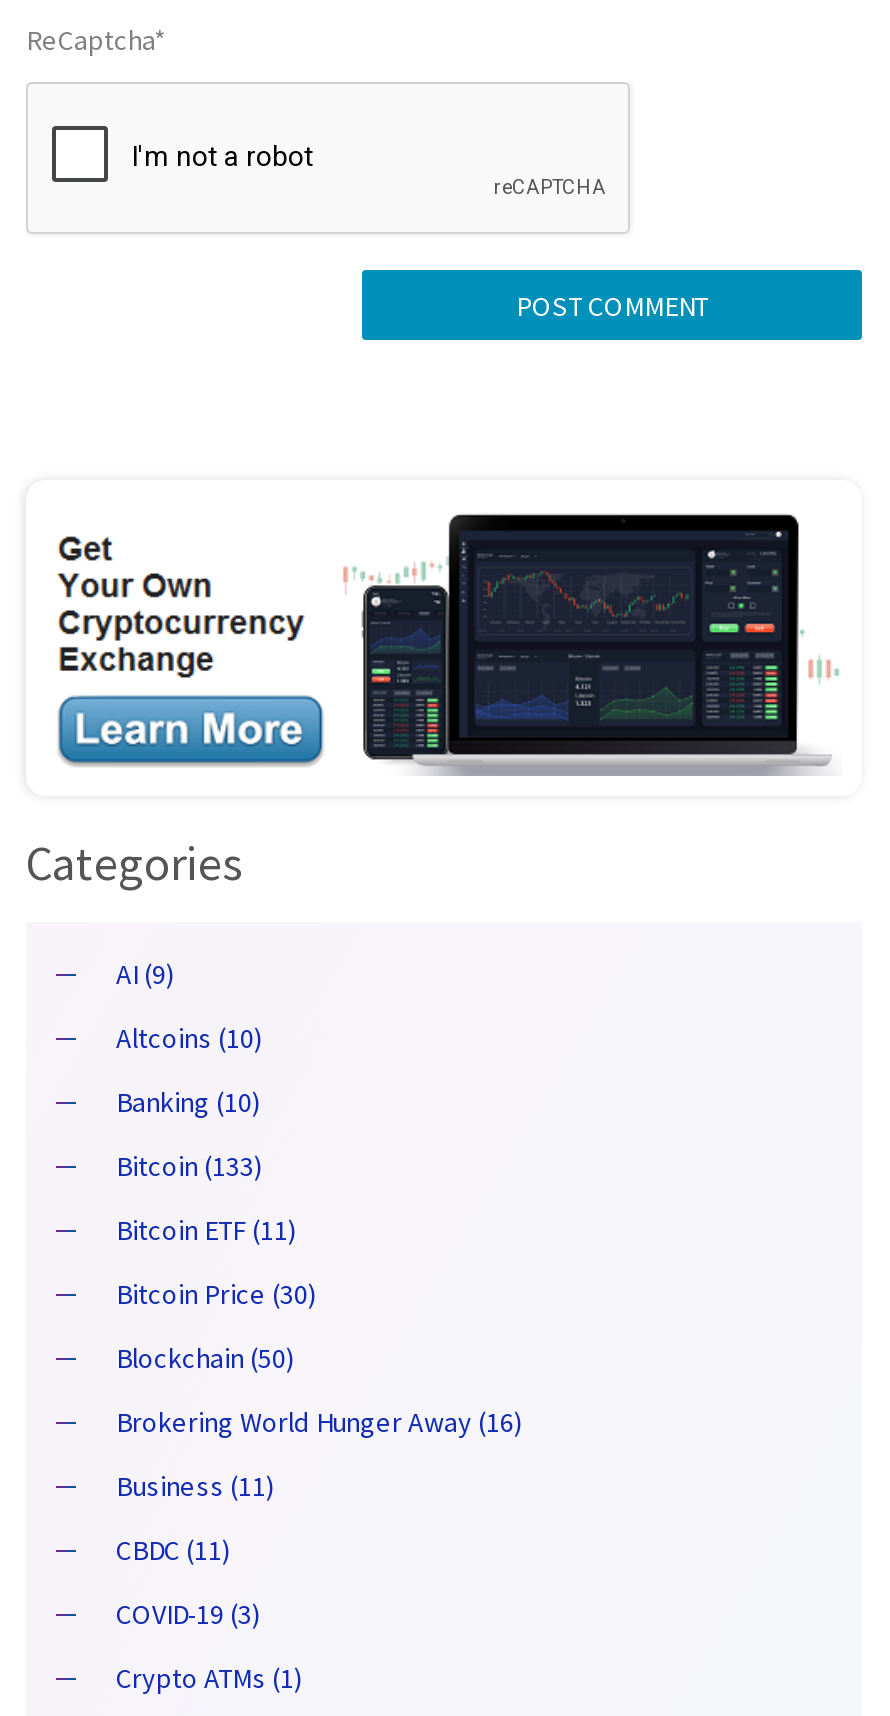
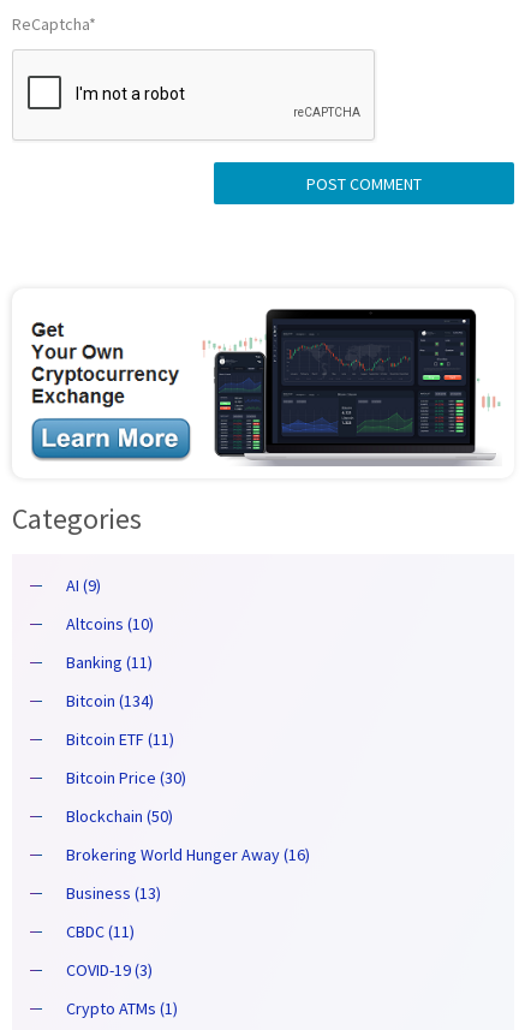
[116,1084,260,1120] Banking (10) -> [66,652,153,673] Banking (11)
[116,1148,262,1184] Bitcoin (133) -> [66,690,154,712] Bitcoin (134)
[116,1468,274,1504] Business (11) -> [66,882,161,904] Business (13)

